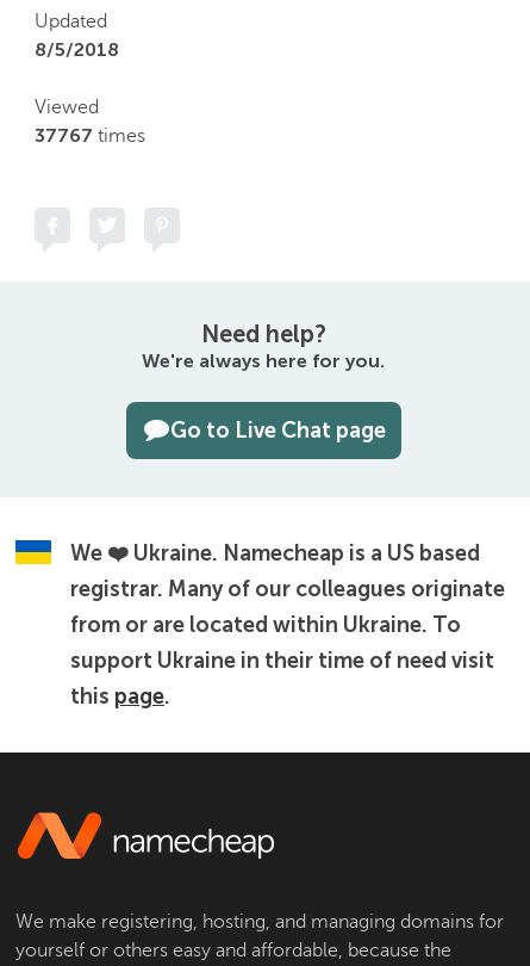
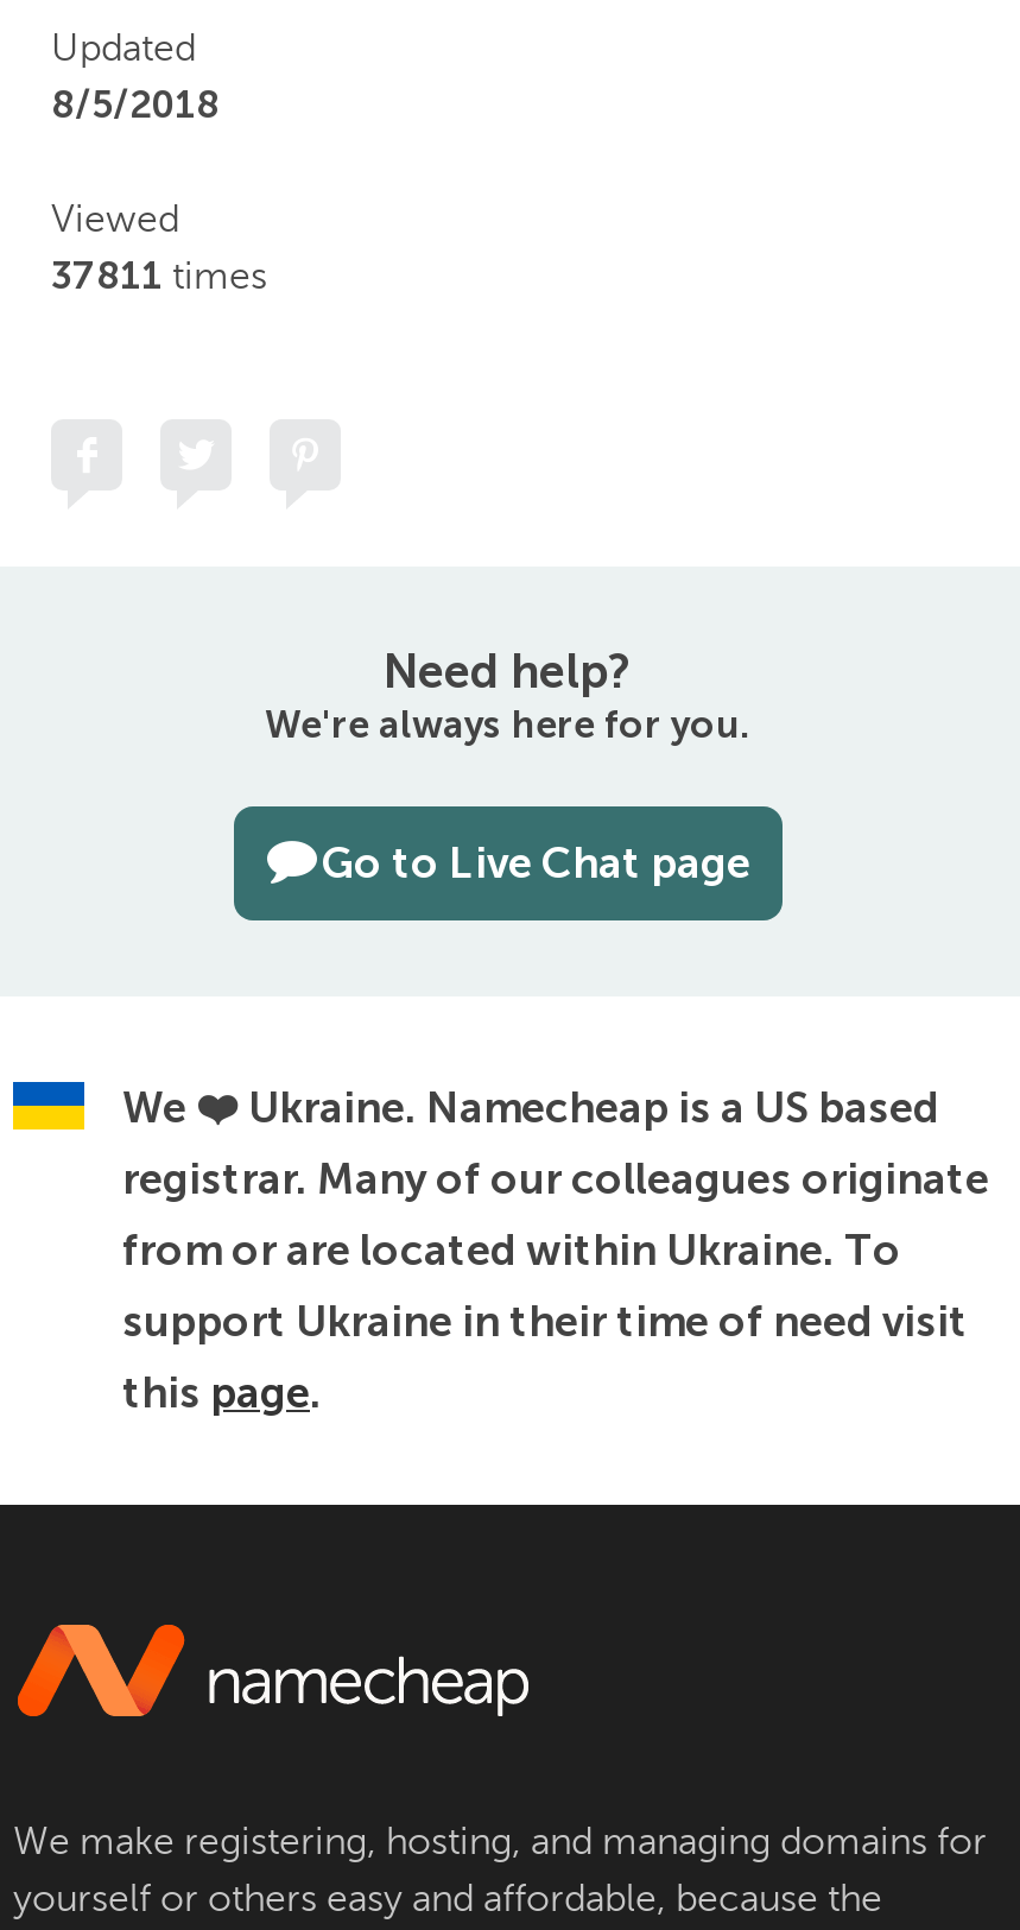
[35,124,145,147] 37767 times -> [51,253,267,298] 37811 times

